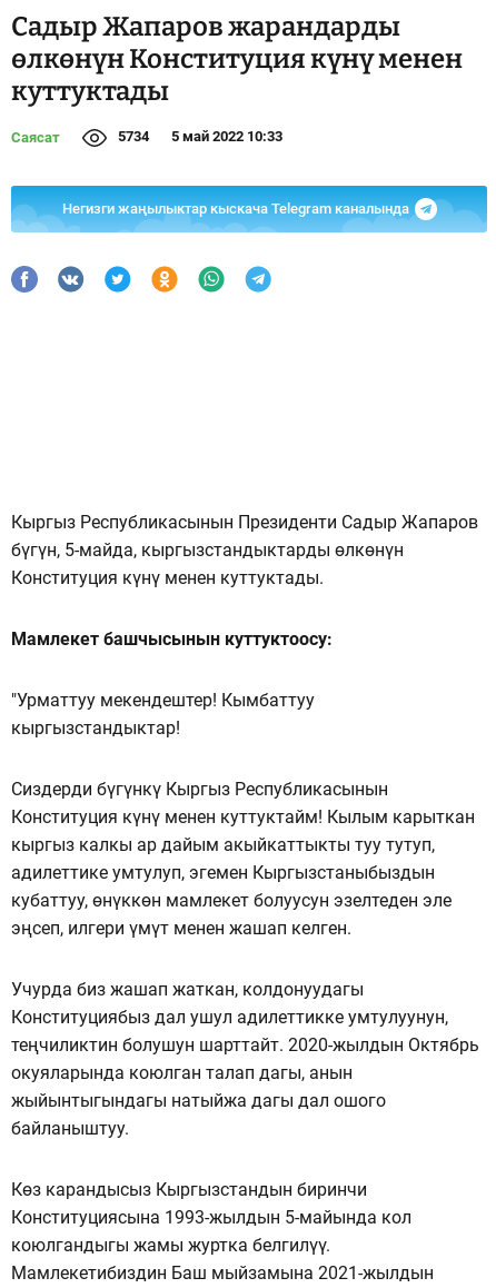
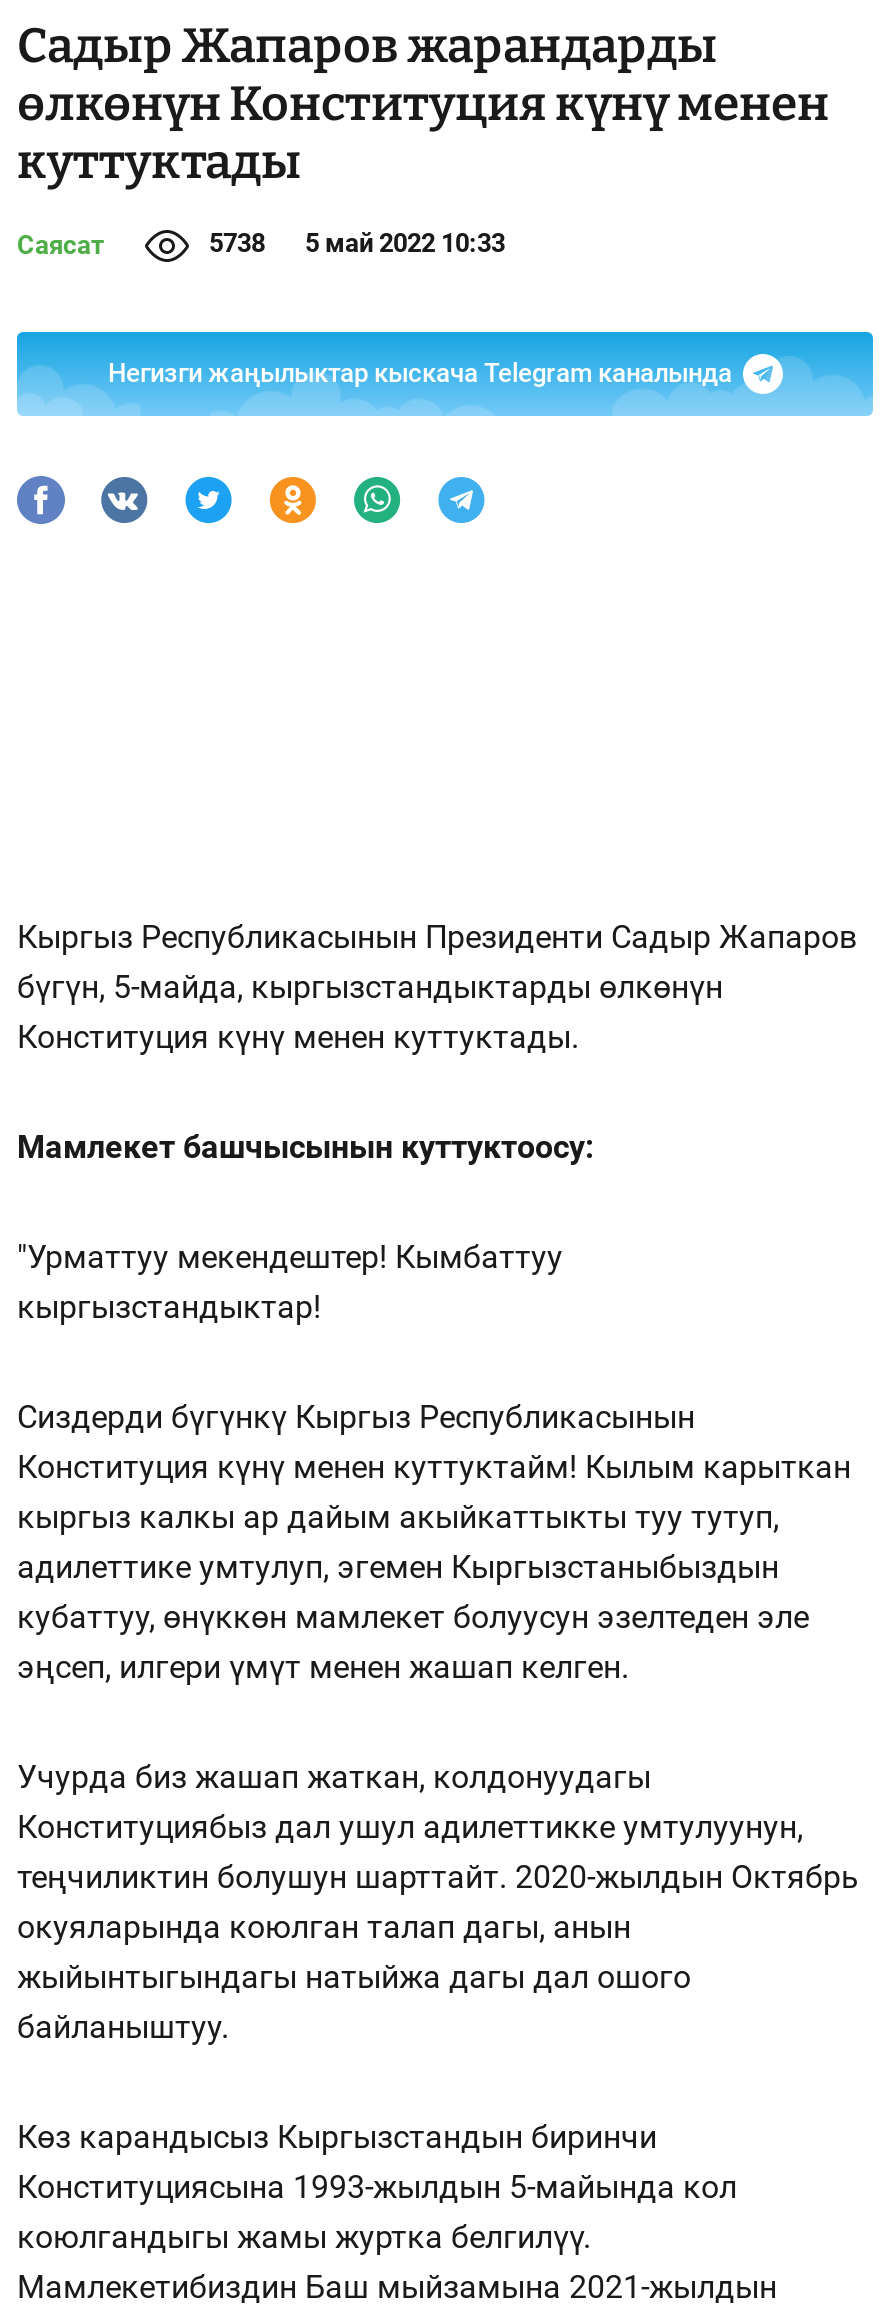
[118,128,282,145] 5734 5 май 2022 10:33 -> [209,228,505,258] 5738 5 май 2022 10:33

